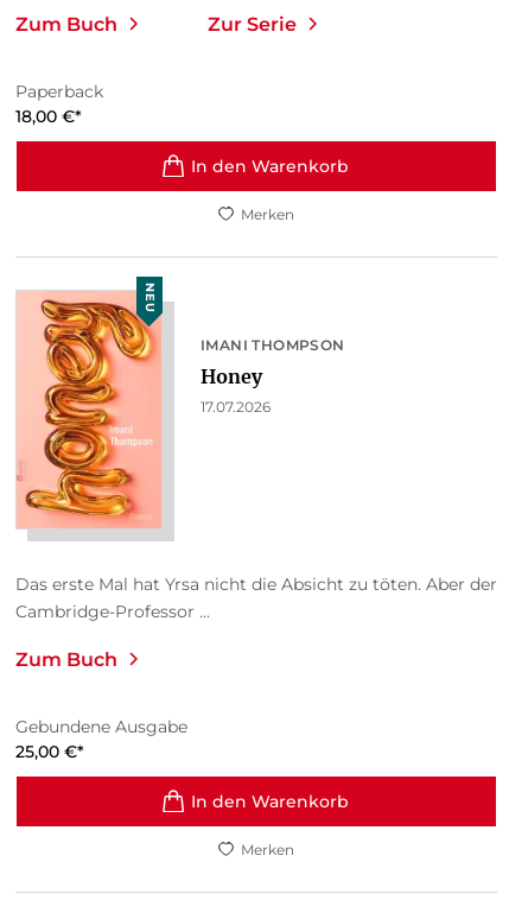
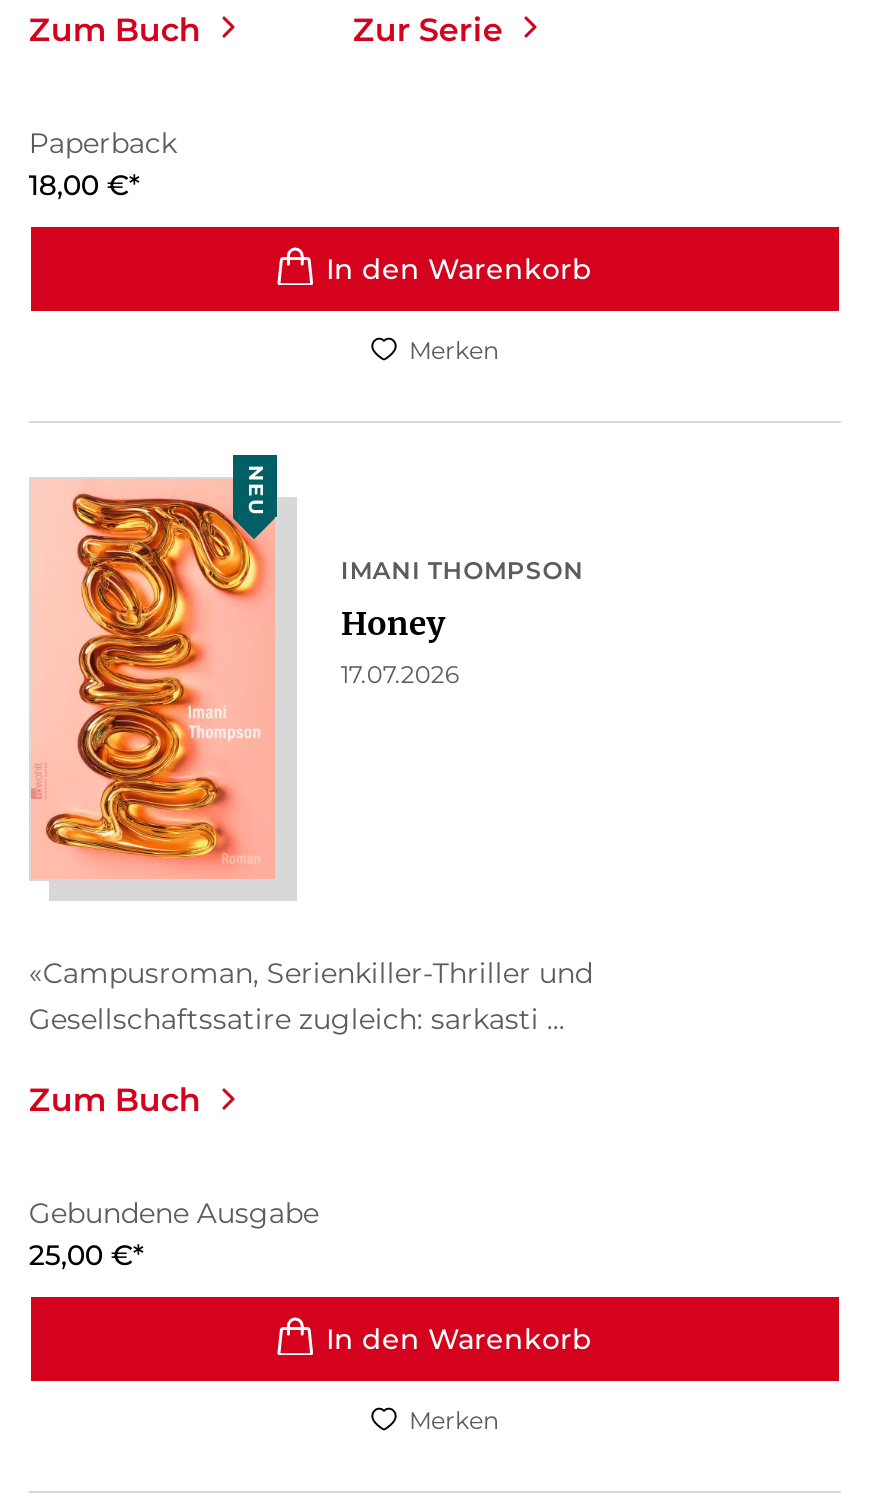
[15,574,497,622] Das erste Mal hat Yrsa nicht die Absicht zu töten. Aber der | Cambridge-Professor ... -> [29,955,593,1037] «Campusroman, Serienkiller-Thriller und | Gesellschaftssatire zugleich: sarkasti ...

